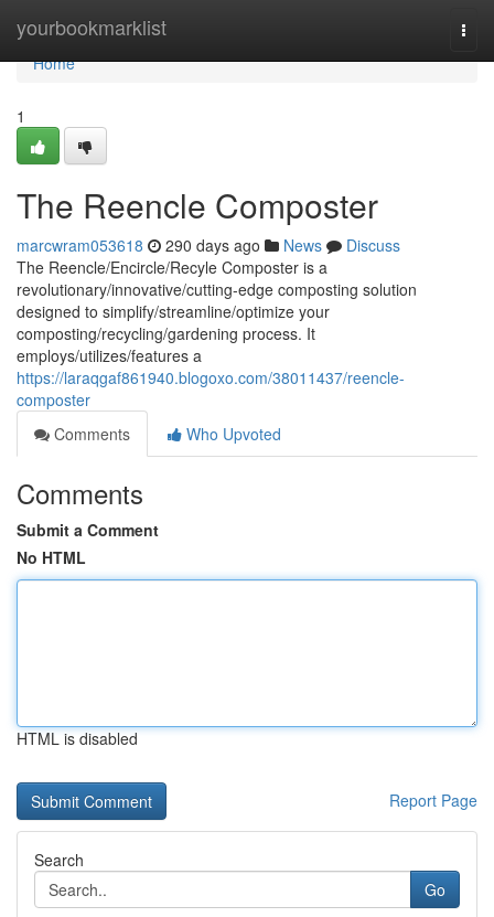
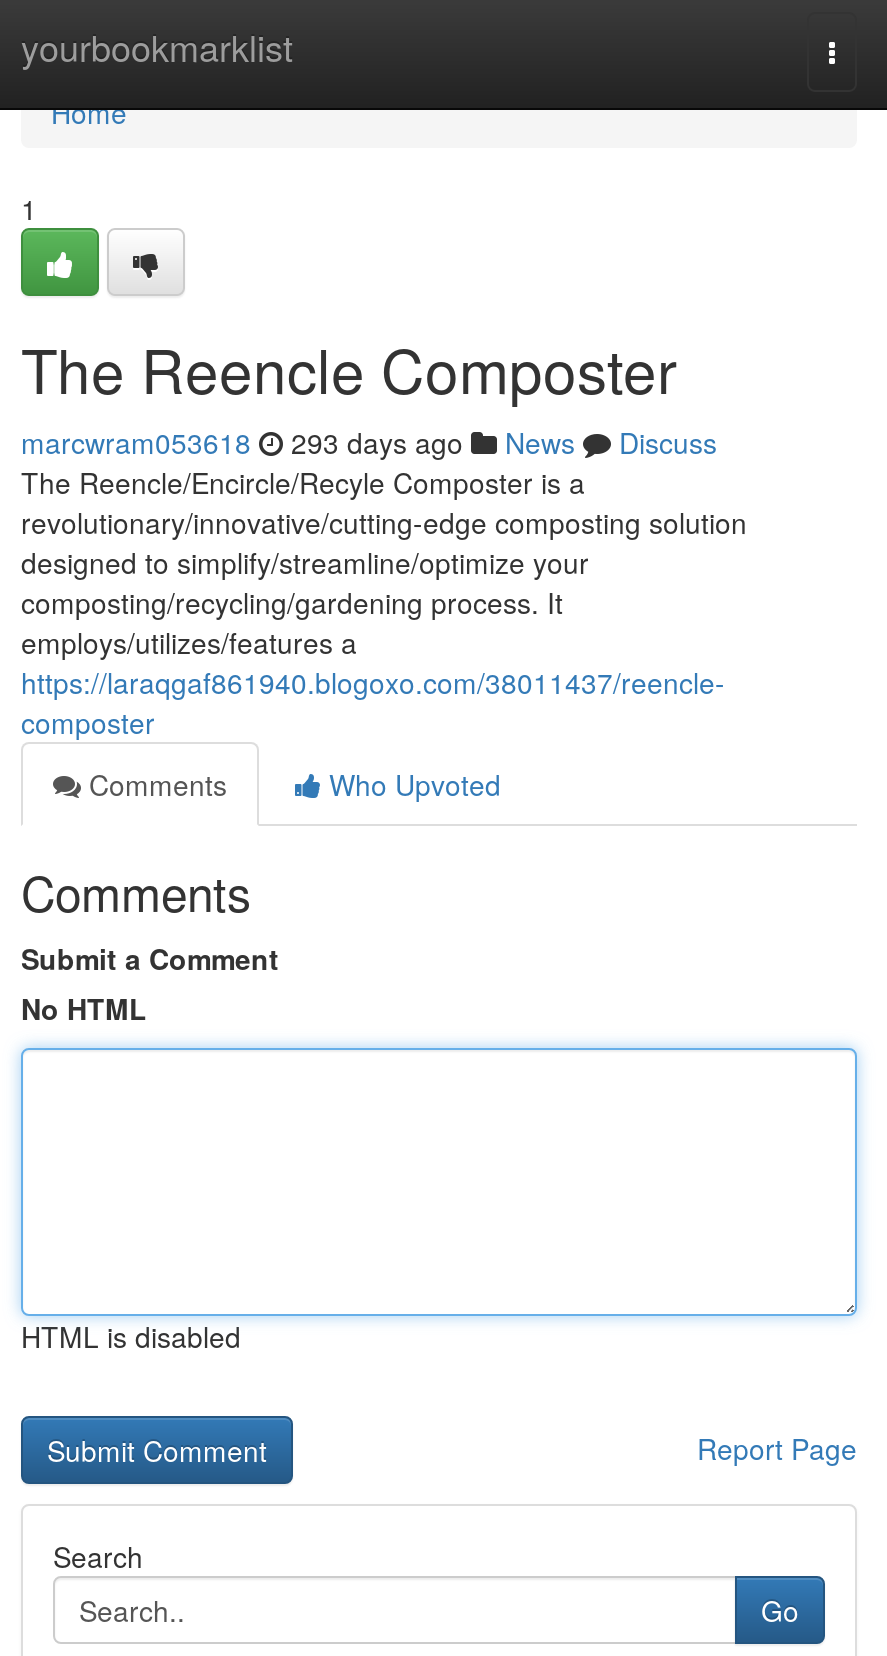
[17,234,400,256] marcwram053618 290 days ago News Discuss -> [21,422,717,462] marcwram053618 293 days ago News Discuss

